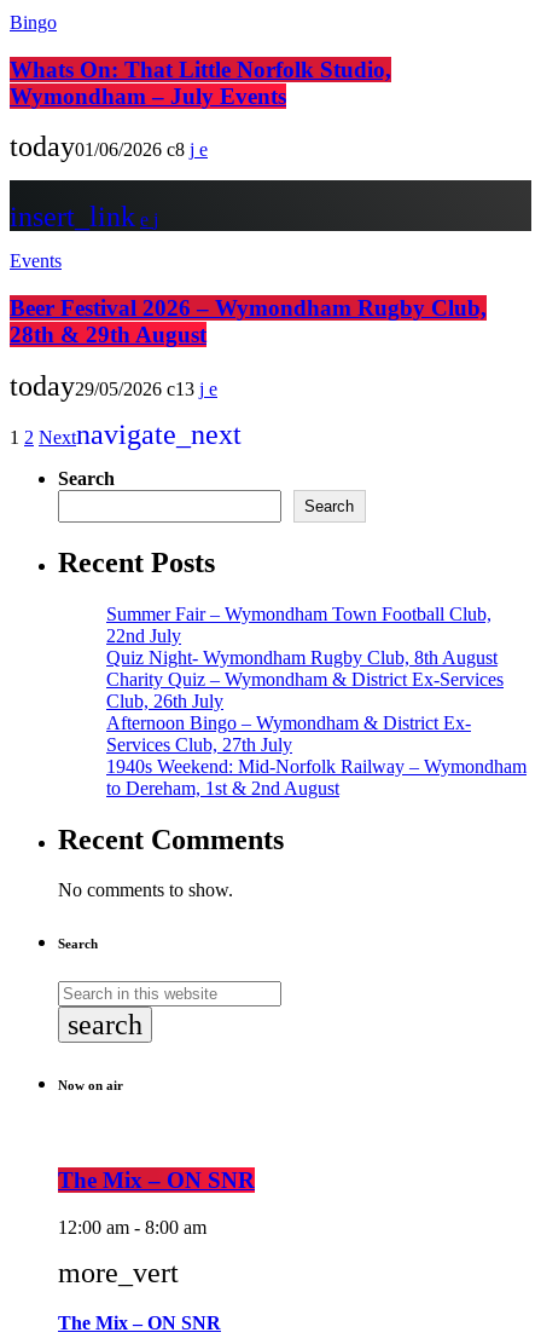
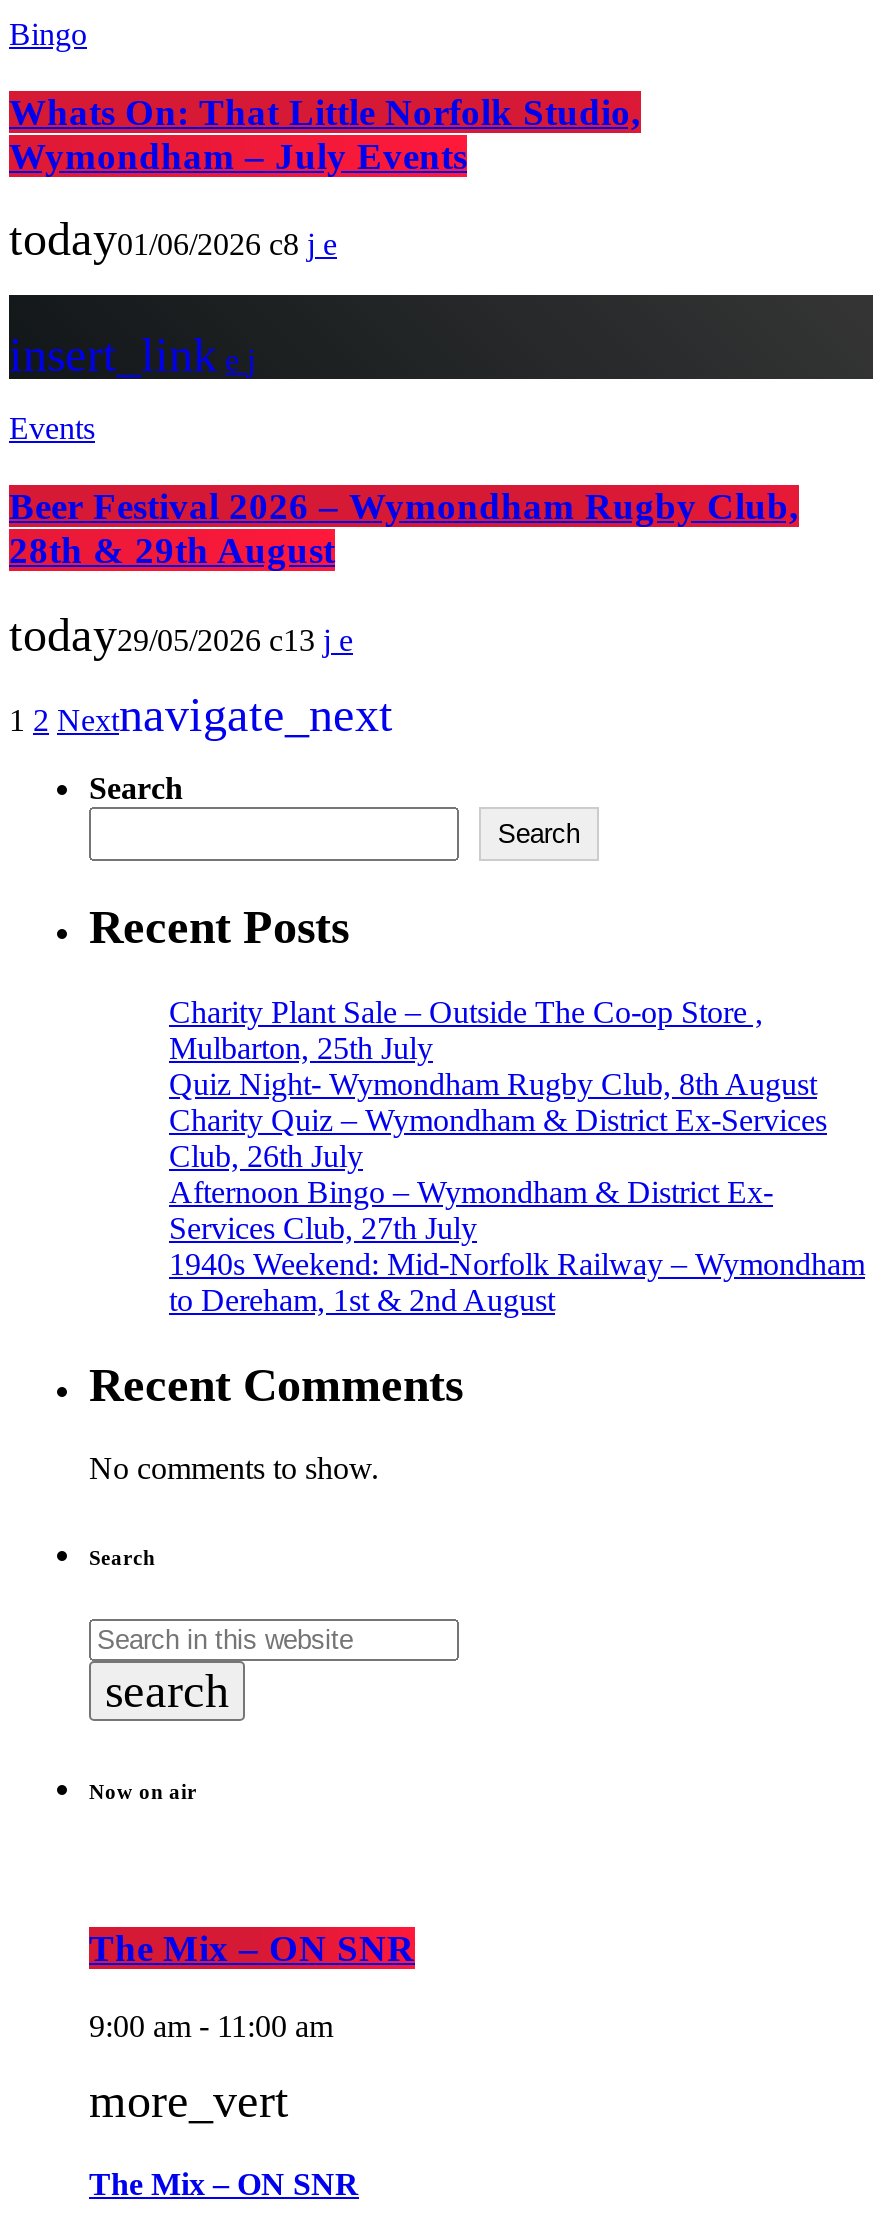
[106,603,491,646] Summer Fair – Wymondham Town Football Club, | 22nd July -> [169,994,763,1064] Charity Plant Sale – Outside The Co-op Store , | Mulbarton, 25th July
[58,1217,206,1237] 12:00 am - 8:00 am -> [89,2009,333,2043] 9:00 am - 11:00 am

